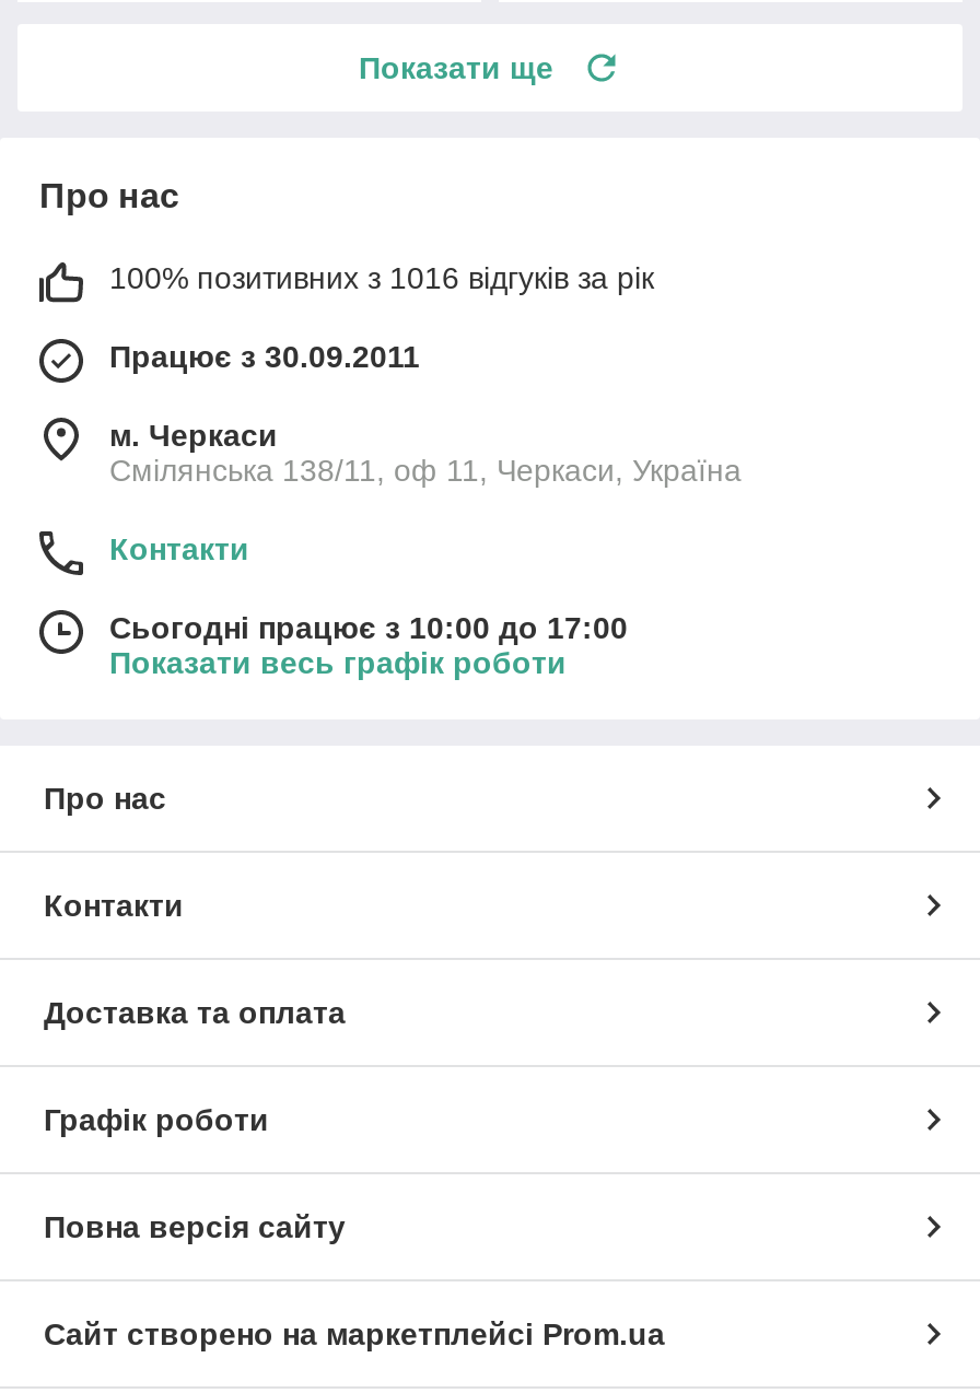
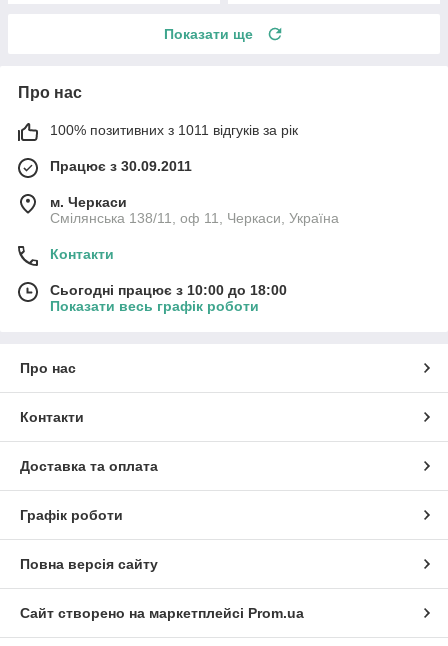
[109,260,654,295] 100% позитивних з 1016 відгуків за рік -> [50,122,298,138] 100% позитивних з 1011 відгуків за рік
[109,609,628,644] Сьогодні працює з 10:00 до 17:00 -> [50,282,287,298] Сьогодні працює з 10:00 до 18:00

